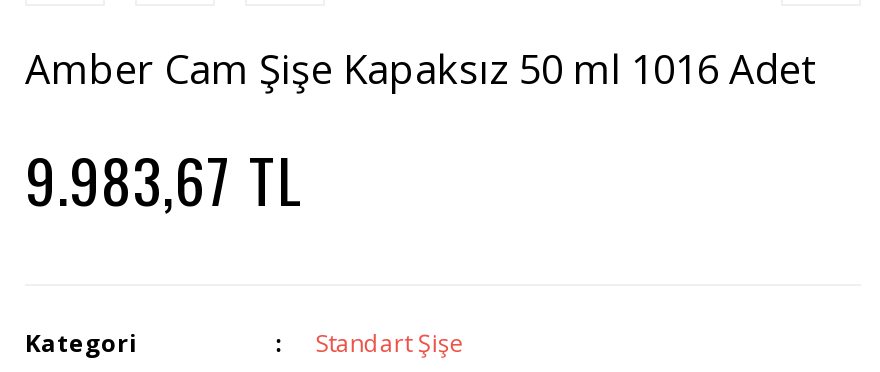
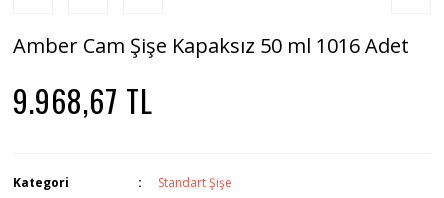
[25,134,303,224] 9.983,67 TL -> [13,78,153,123] 9.968,67 TL

